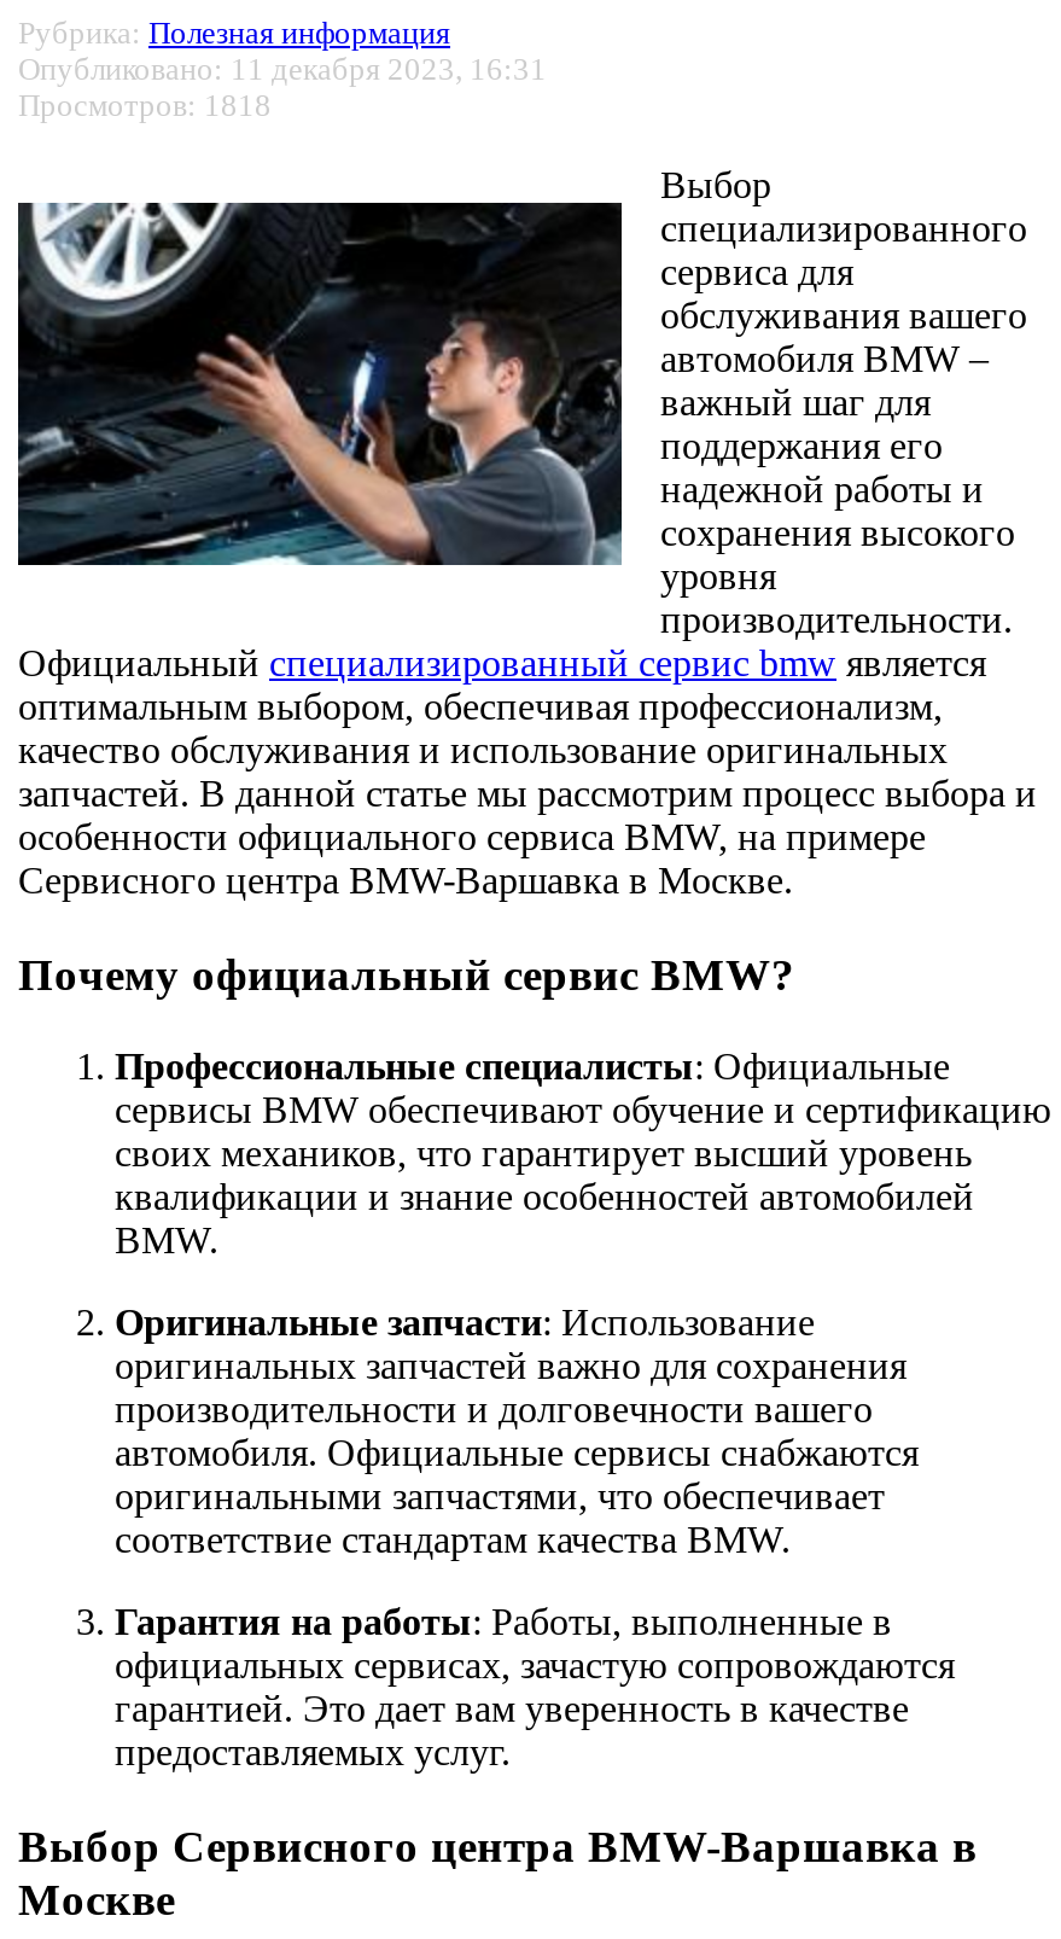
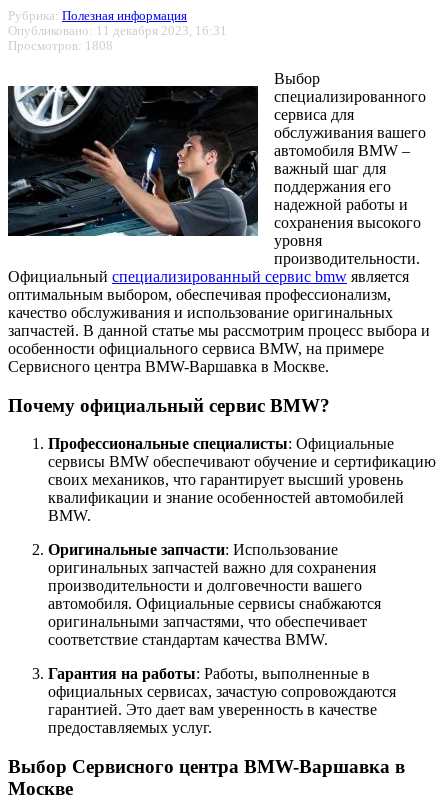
[18,89,272,123] Просмотров: 1818 -> [8,39,113,53] Просмотров: 1808

